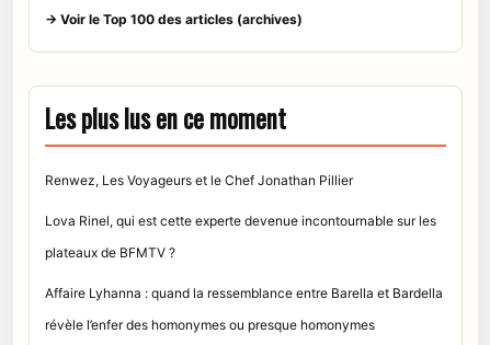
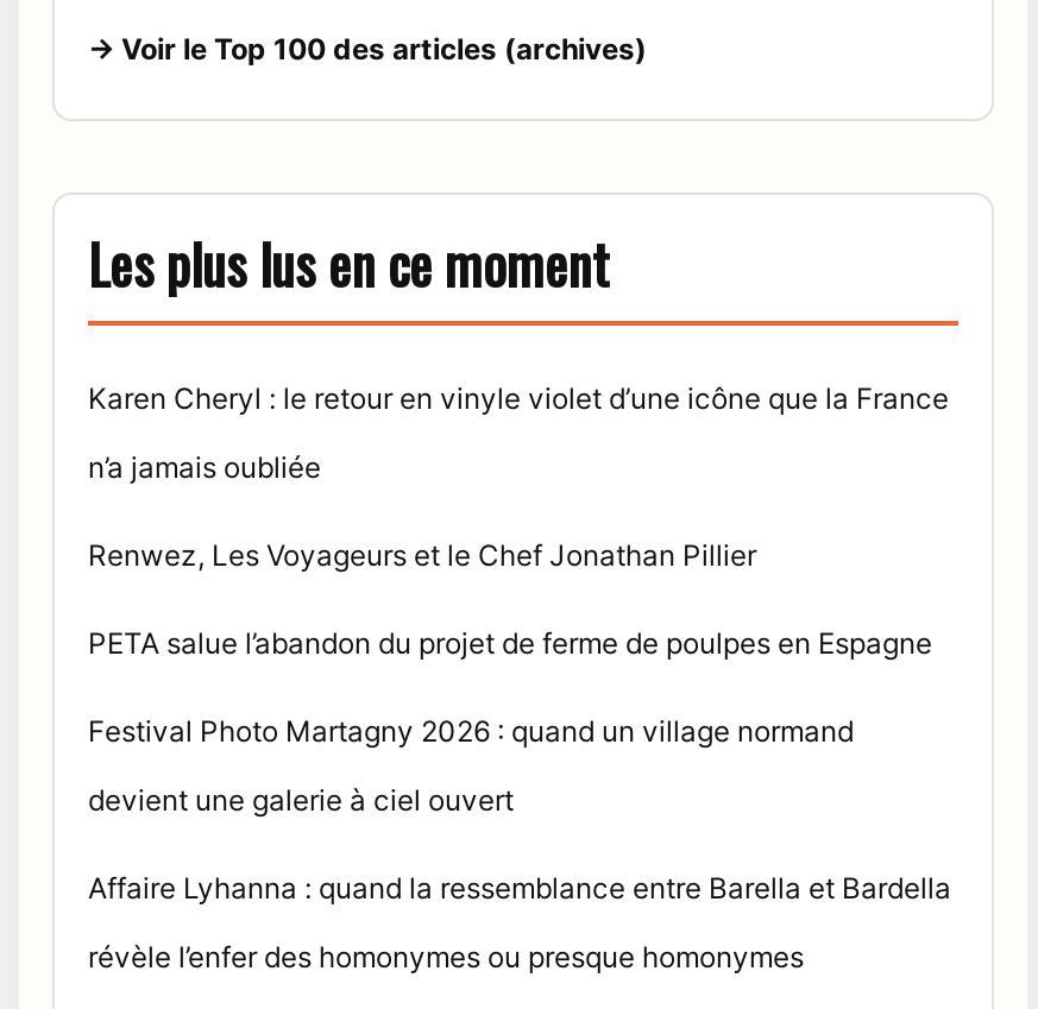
none -> [88,381,949,485] Karen Cheryl : le retour en vinyle violet d’une icône que la France | n’a jamais oubliée
[45,213,436,261] Lova Rinel, qui est cette experte devenue incontournable sur les | plateaux de BFMTV ? -> [88,626,932,818] PETA salue l’abandon du projet de ferme de poulpes en Espagne | Festival Photo Martagny 2026 : quand un village normand | devient une galerie à ciel ouvert

